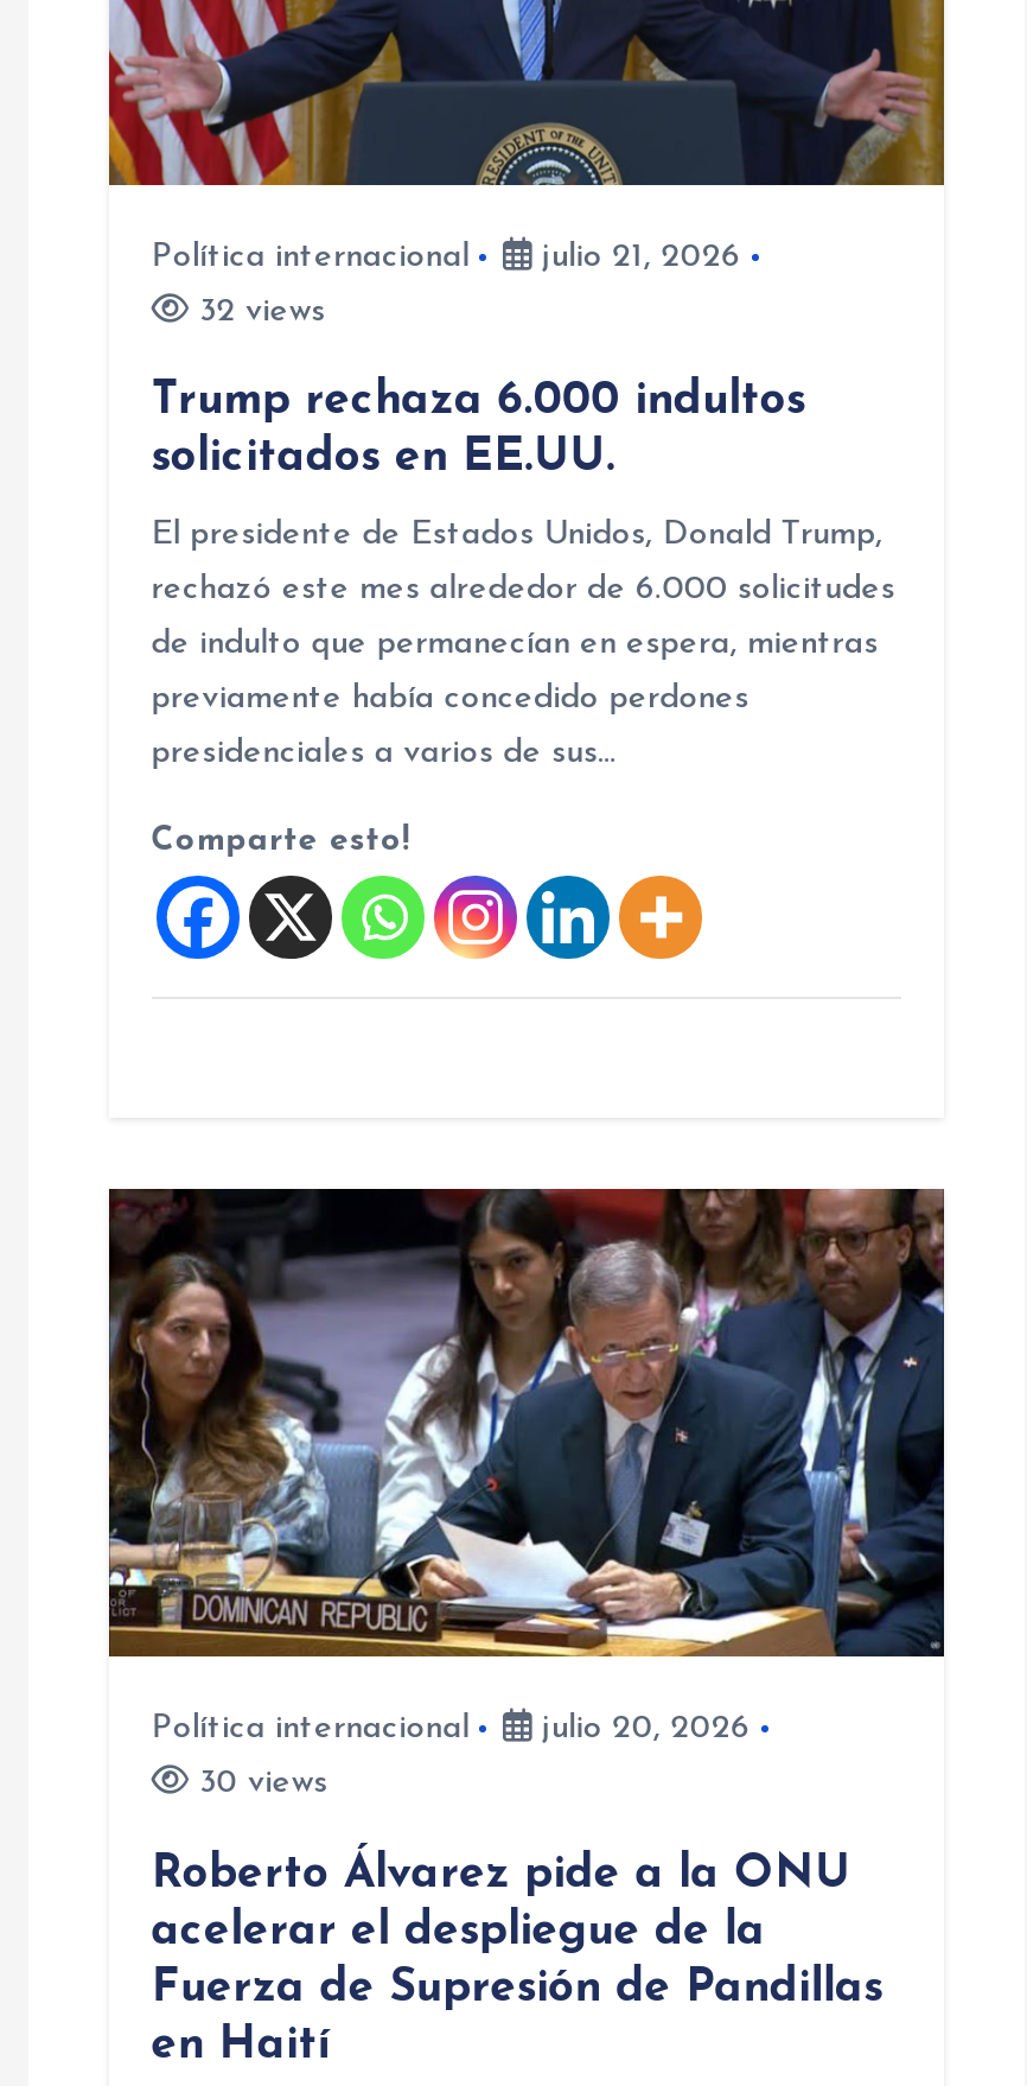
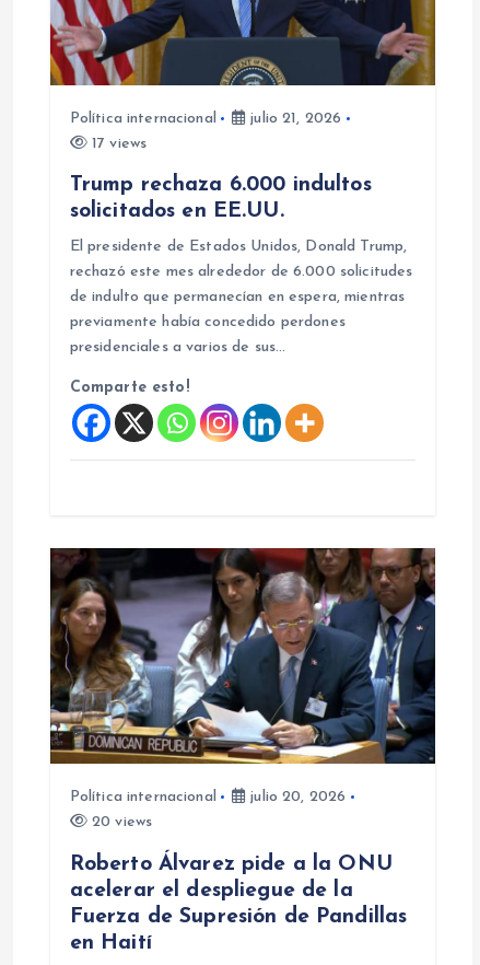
[190,295,325,330] 32 views -> [87,136,147,152] 17 views
[190,1767,328,1802] 30 views -> [87,815,152,831] 20 views

